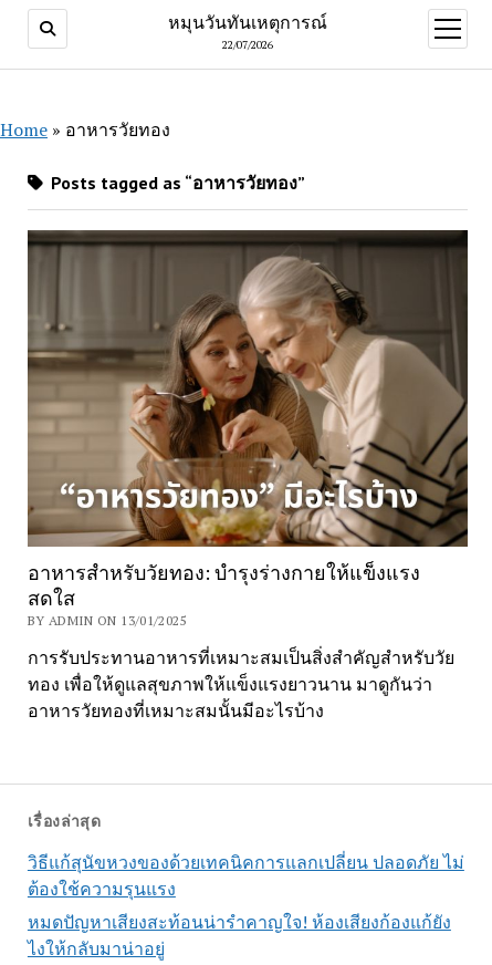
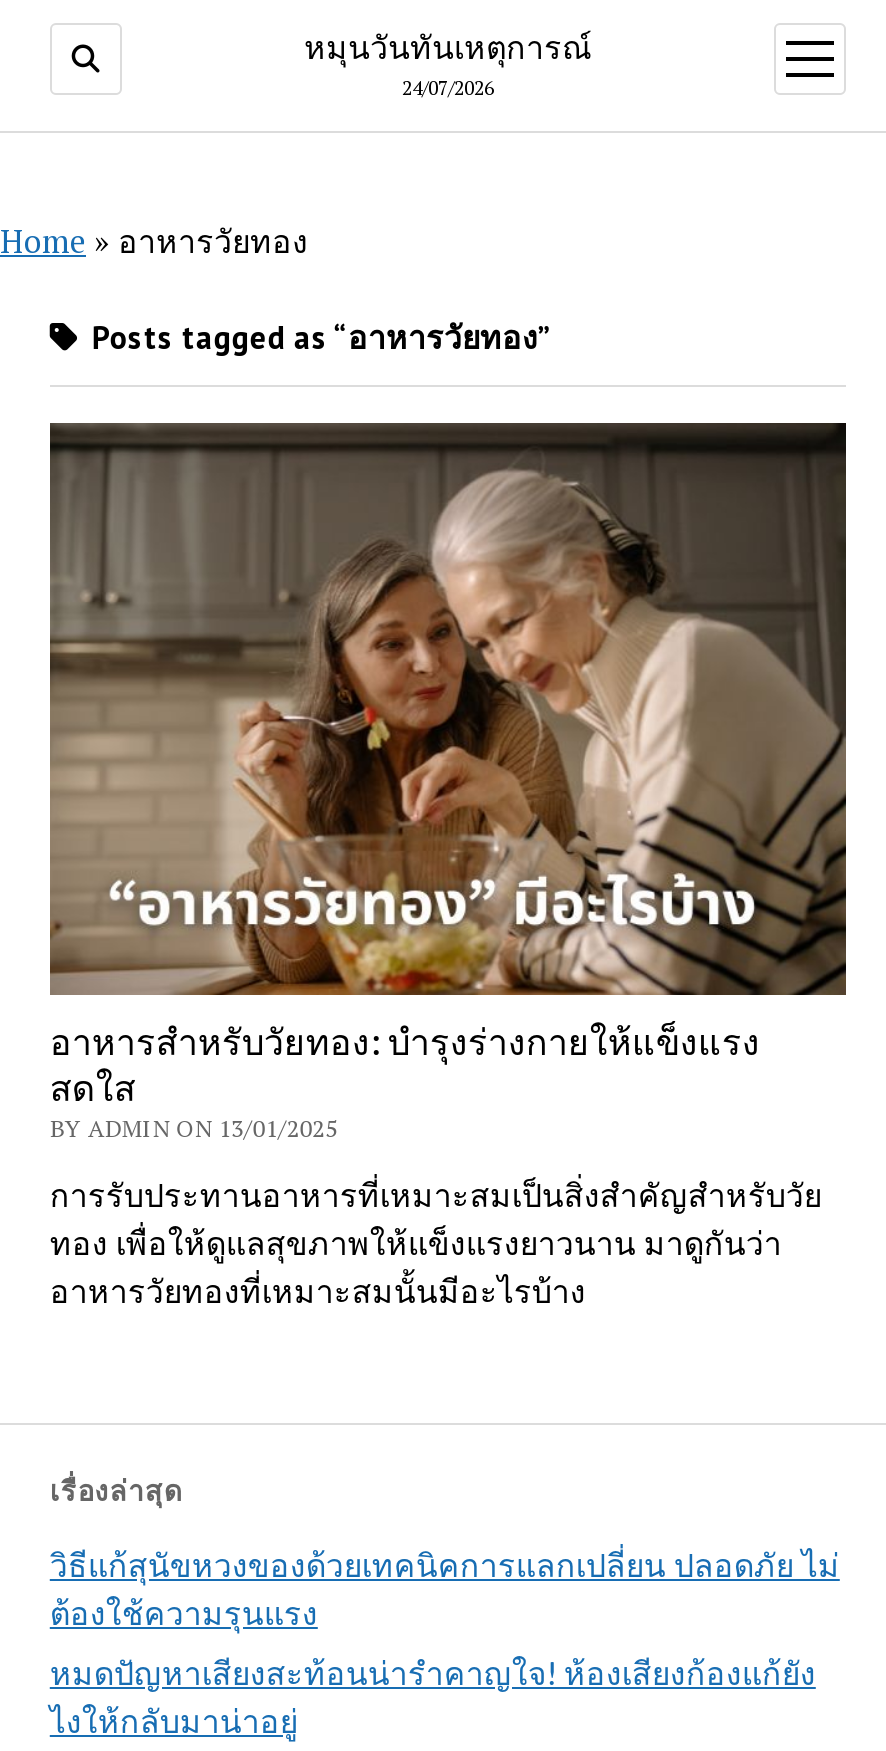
[222,38,273,52] 22/07/2026 -> [402,75,494,101] 24/07/2026

